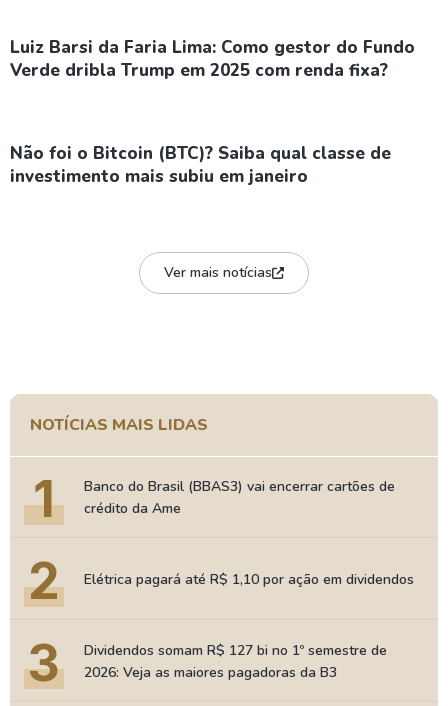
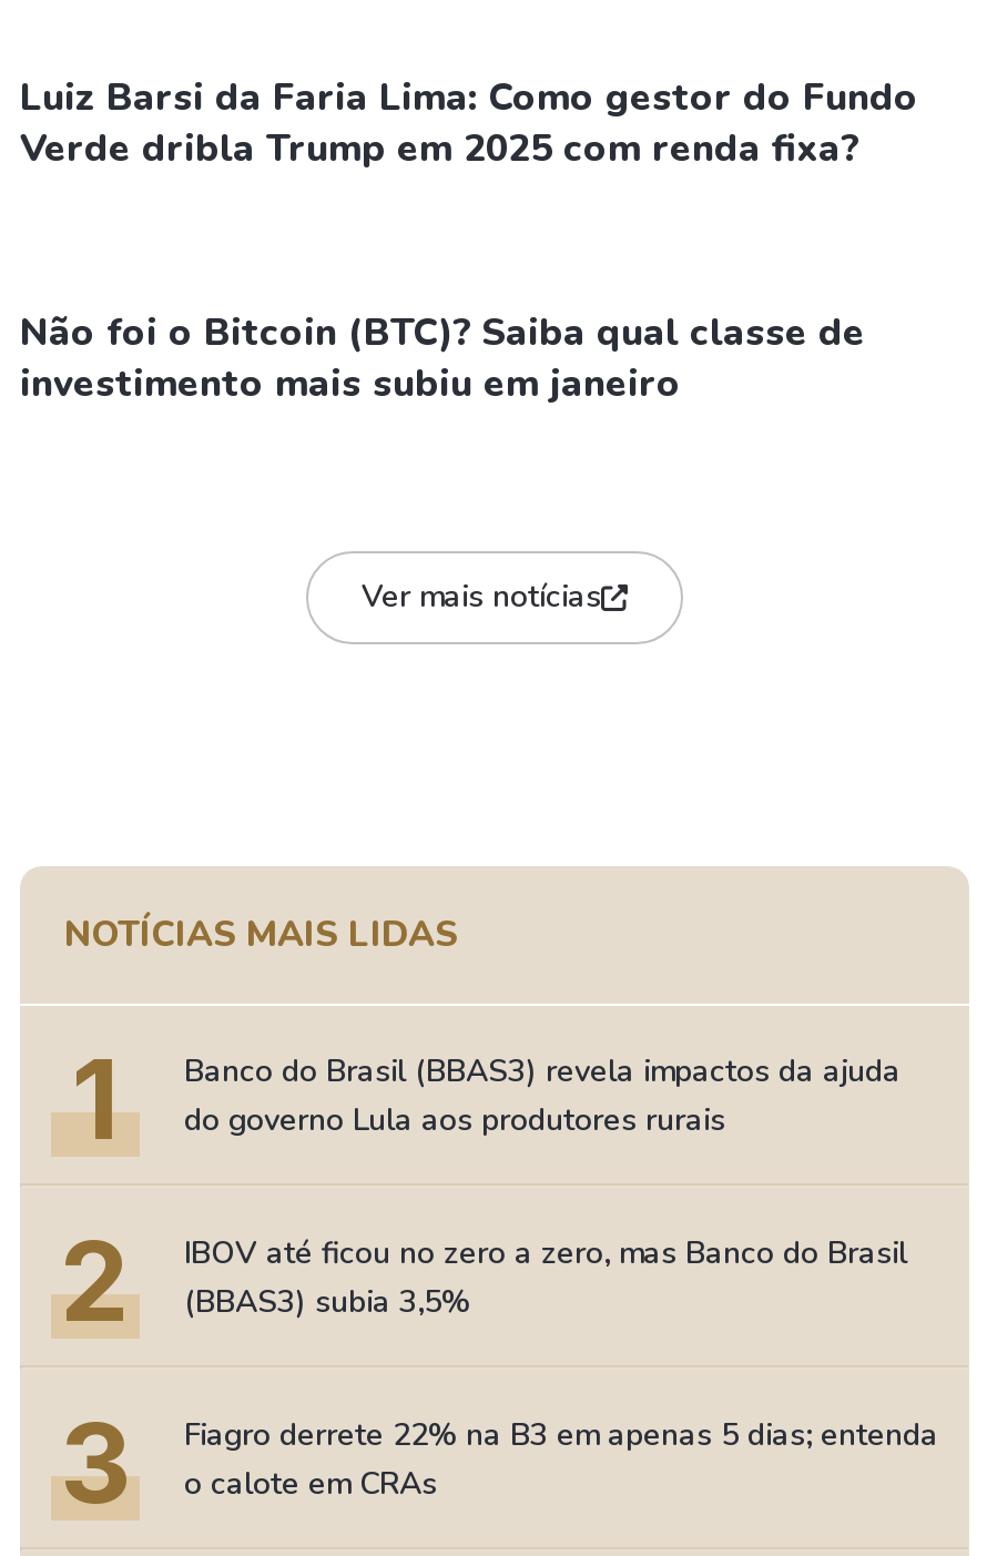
[84,477,395,518] Banco do Brasil (BBAS3) vai encerrar cartões de | crédito da Ame -> [184,1050,900,1141] Banco do Brasil (BBAS3) revela impactos da ajuda | do governo Lula aos produtores rurais
[84,570,414,589] Elétrica pagará até R$ 1,10 por ação em dividendos -> [184,1232,907,1323] IBOV até ficou no zero a zero, mas Banco do Brasil | (BBAS3) subia 3,5%
[84,641,387,682] Dividendos somam R$ 127 bi no 1º semestre de | 2026: Veja as maiores pagadoras da B3 -> [184,1414,938,1505] Fiagro derrete 22% na B3 em apenas 5 dias; entenda | o calote em CRAs

